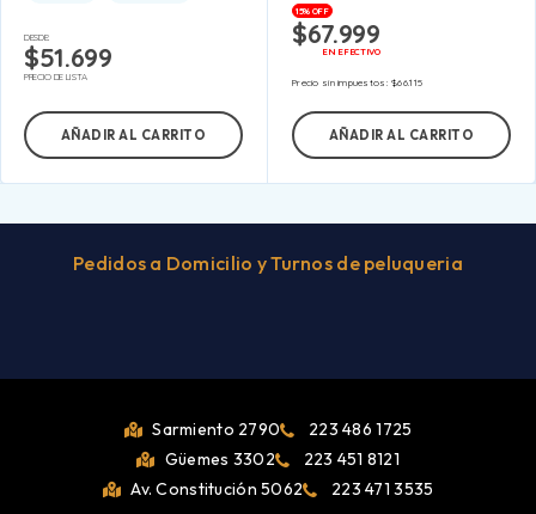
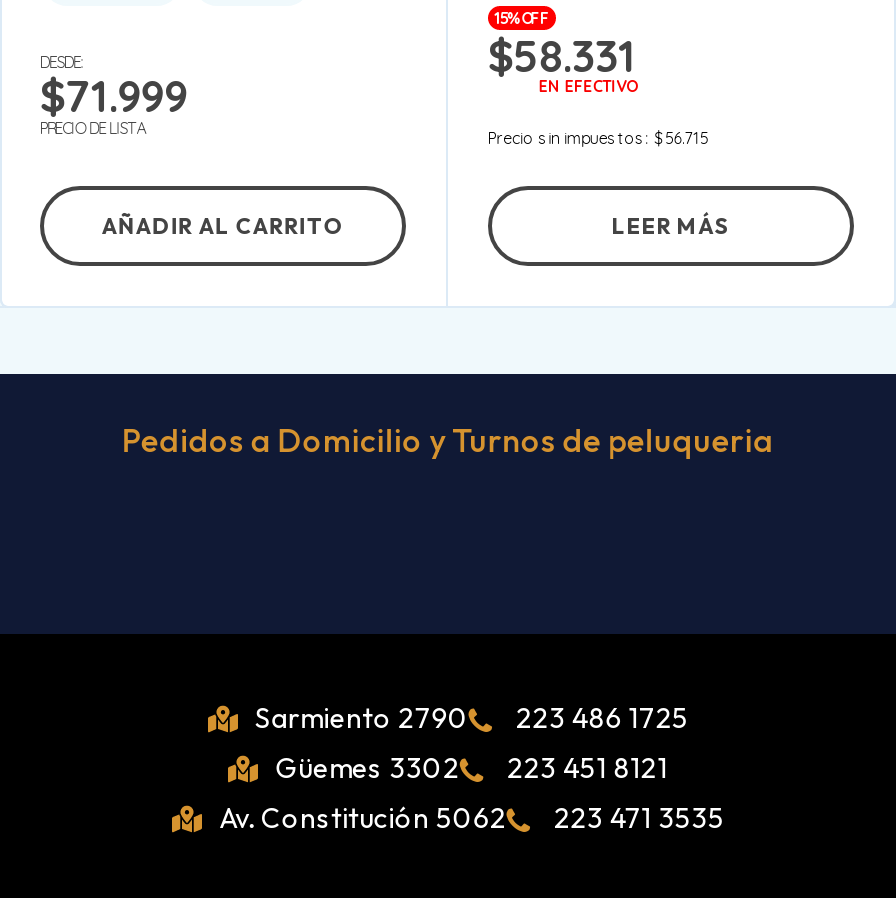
[292,17,380,50] $67.999 -> [488,28,635,84] $58.331
[24,41,112,74] $51.699 -> [40,68,187,124] $71.999
[292,77,422,89] Precio sin impuestos: $66.115 -> [488,128,708,148] Precio sin impuestos: $56.715
[329,127,474,144] AÑADIR AL CARRITO -> [612,212,730,240] LEER MÁS

